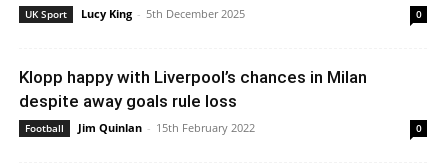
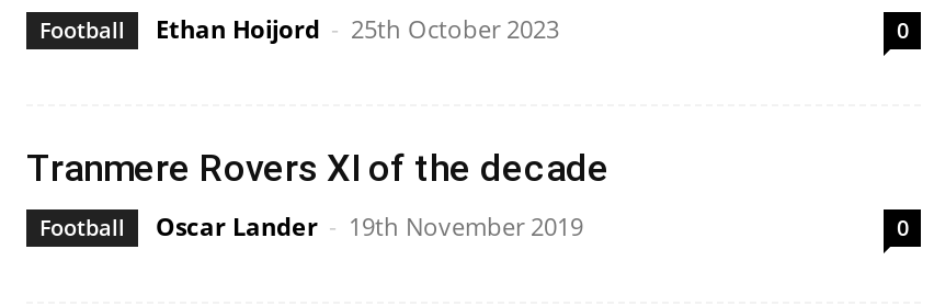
[25,6,245,21] UK Sport | Lucy King - 5th December 2025 -> [39,11,559,44] Football | Ethan Hoijord - 25th October 2023
[19,67,367,111] Klopp happy with Liverpool’s chances in Milan | despite away goals rule loss -> [26,145,610,189] Tranmere Rovers XI of the decade
[78,120,255,135] Jim Quinlan - 15th February 2022 -> [156,209,583,242] Oscar Lander - 19th November 2019

